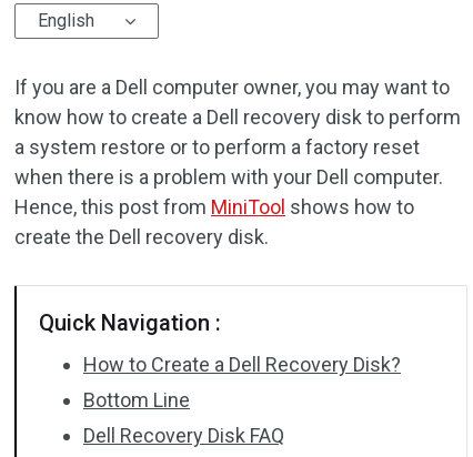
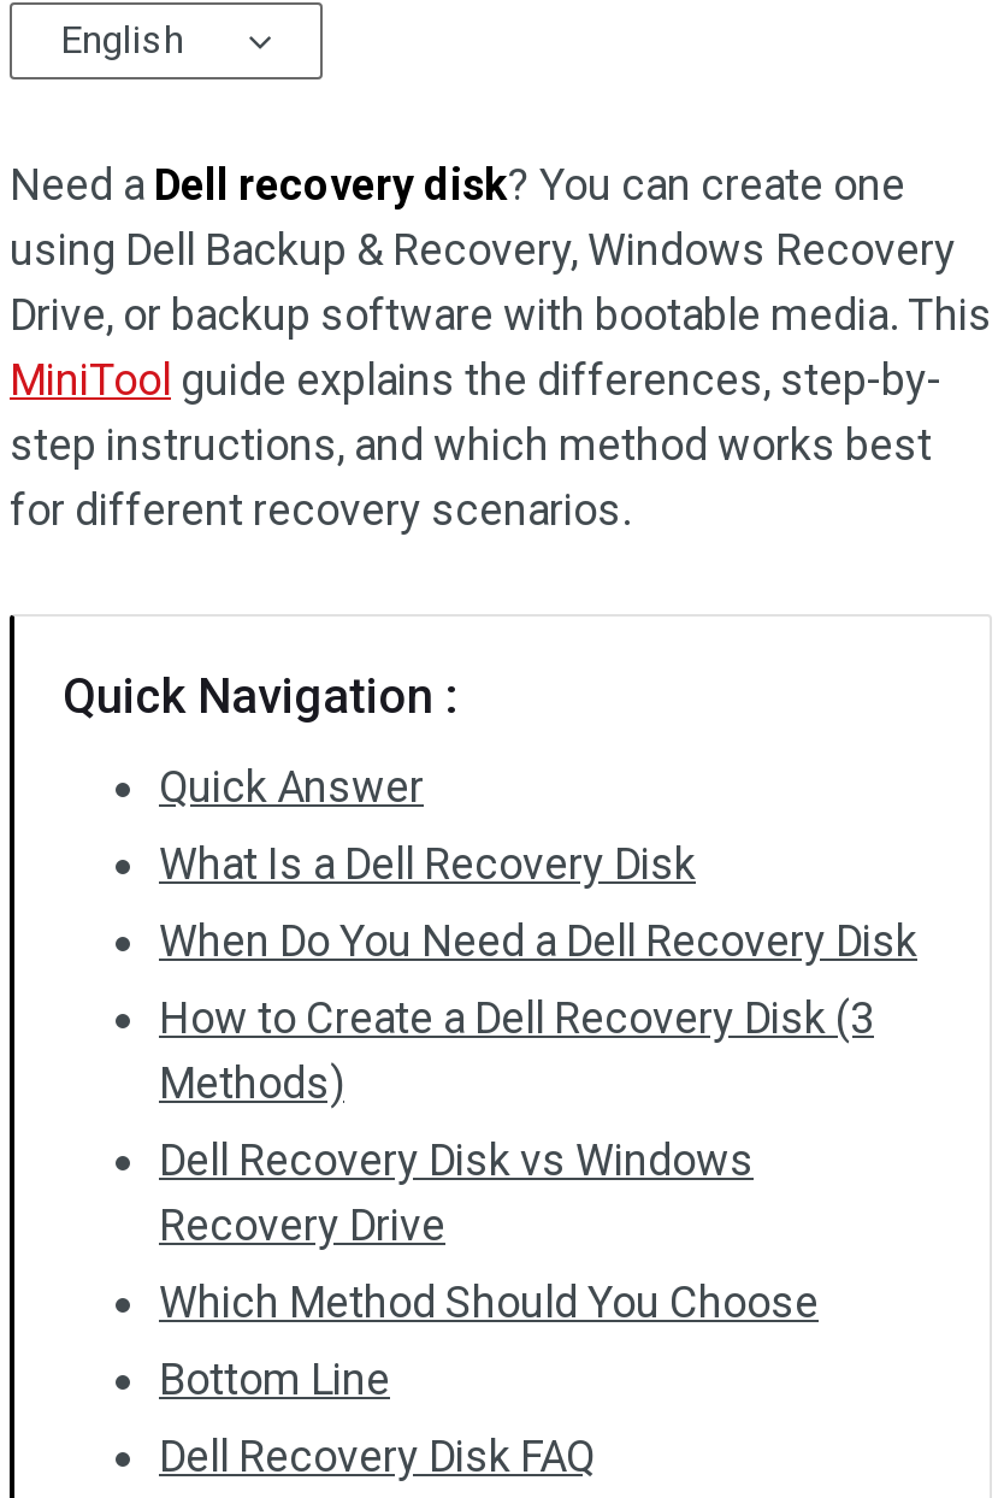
[14,75,461,248] If you are a Dell computer owner, you may want to | know how to create a Dell recovery disk to perform | a system restore or to perform a factory reset | when there is a problem with your Dell computer. | Hence, this post from MiniTool shows how to | create the Dell recovery disk. -> [10,159,992,535] Need a Dell recovery disk? You can create one | using Dell Backup & Recovery, Windows Recovery | Drive, or backup software with bootable media. This | MiniTool guide explains the differences, step-by- | step instructions, and which method works best | for different recovery scenarios.
[83,353,401,376] How to Create a Dell Recovery Disk? -> [159,761,917,1327] Quick Answer | What Is a Dell Recovery Disk | When Do You Need a Dell Recovery Disk | How to Create a Dell Recovery Disk (3 | Methods) | Dell Recovery Disk vs Windows | Recovery Drive | Which Method Should You Choose

